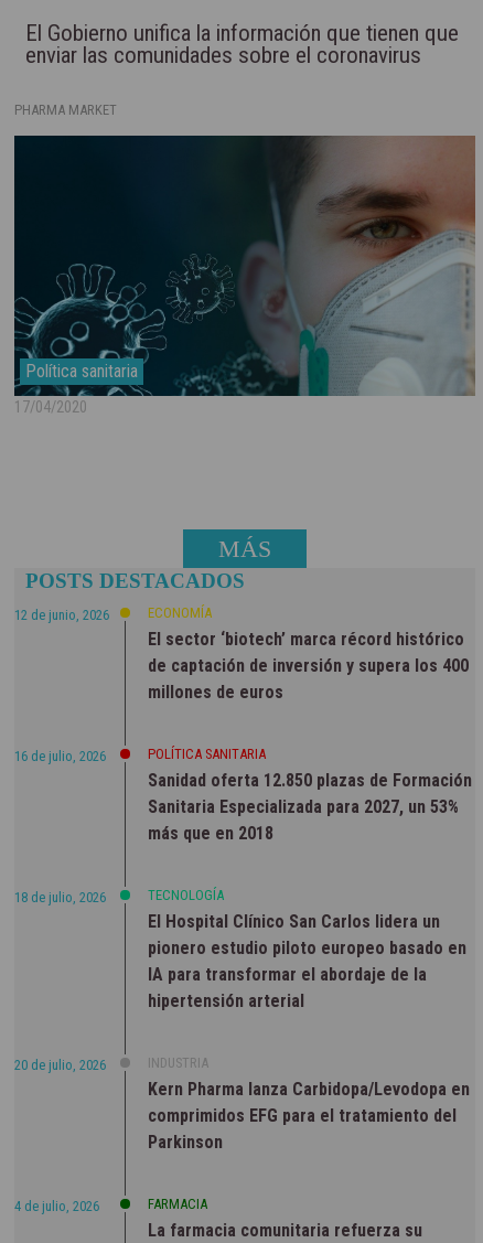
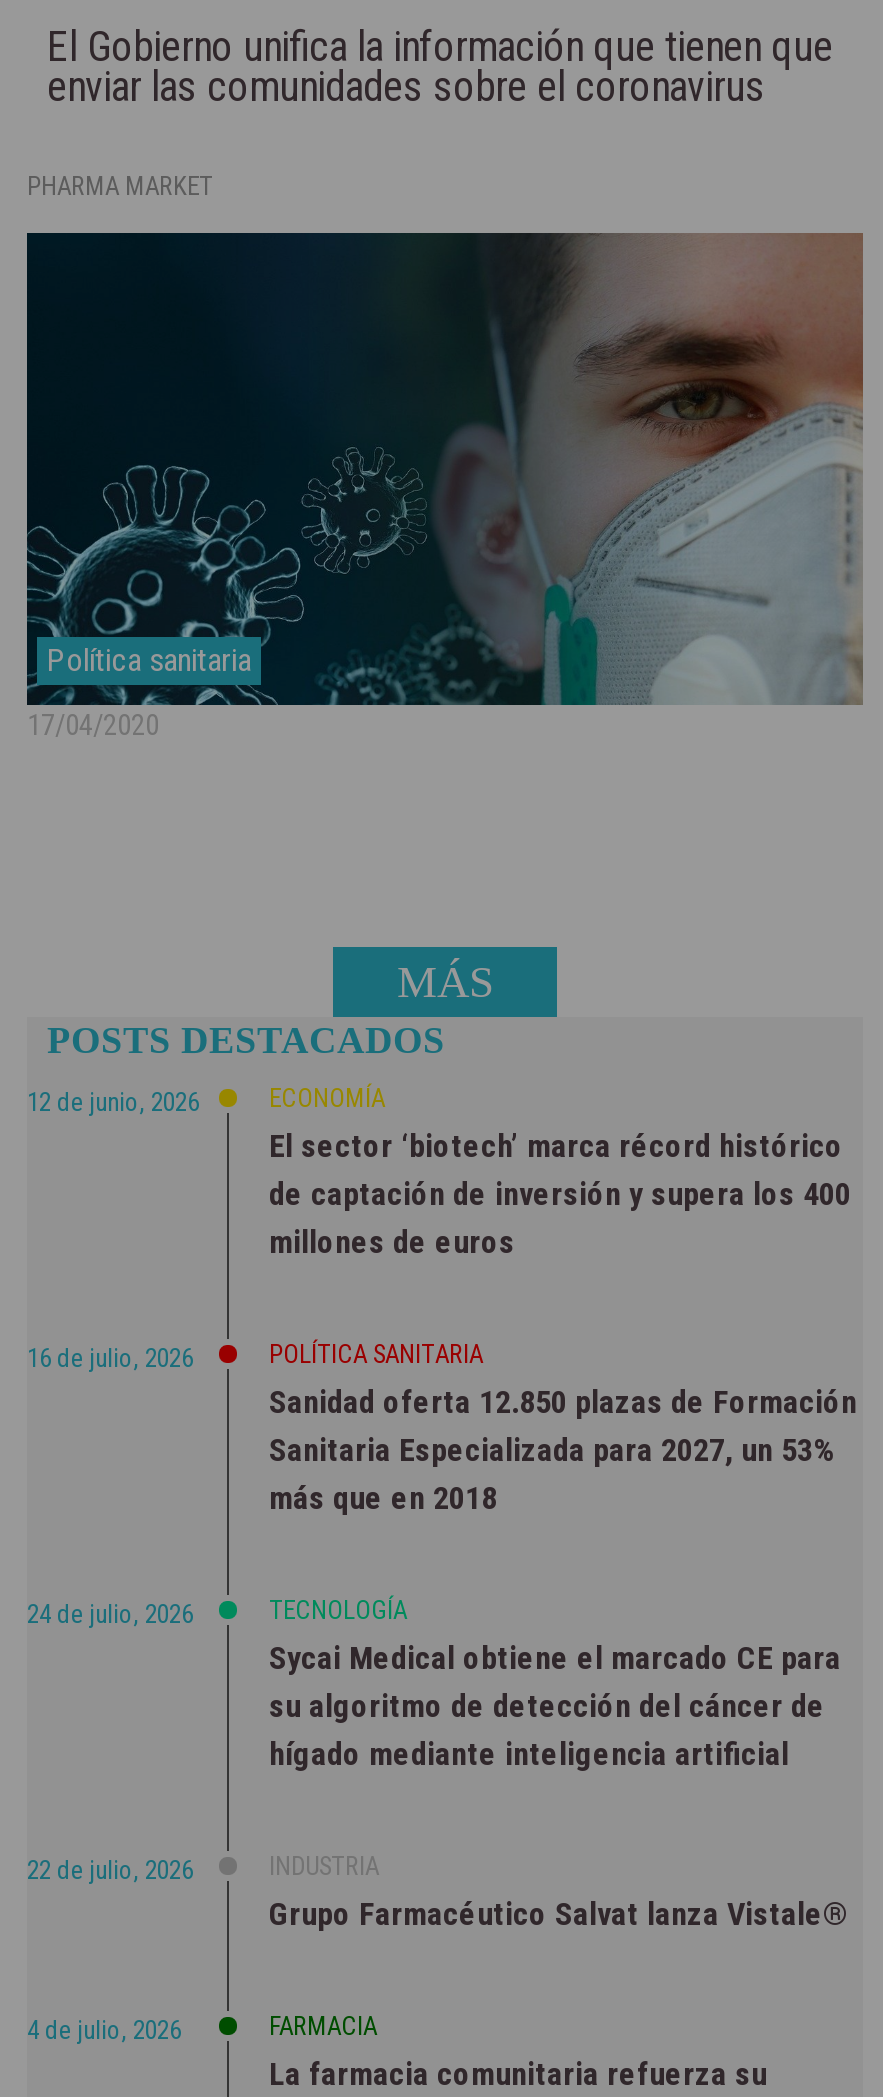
[14,888,106,905] 18 de julio, 2026 -> [27,1598,193,1628] 24 de julio, 2026
[148,910,466,1011] El Hospital Clínico San Carlos lidera un | pionero estudio piloto europeo basado en | IA para transformar el abordaje de la | hipertensión arterial -> [269,1638,841,1772] Sycai Medical obtiene el marcado CE para | su algoritmo de detección del cáncer de | hígado mediante inteligencia artificial
[14,1056,106,1073] 20 de julio, 2026 -> [27,1854,193,1884] 22 de julio, 2026
[148,1078,470,1152] Kern Pharma lanza Carbidopa/Levodopa en | comprimidos EFG para el tratamiento del | Parkinson -> [269,1894,849,1932] Grupo Farmacéutico Salvat lanza Vistale®

